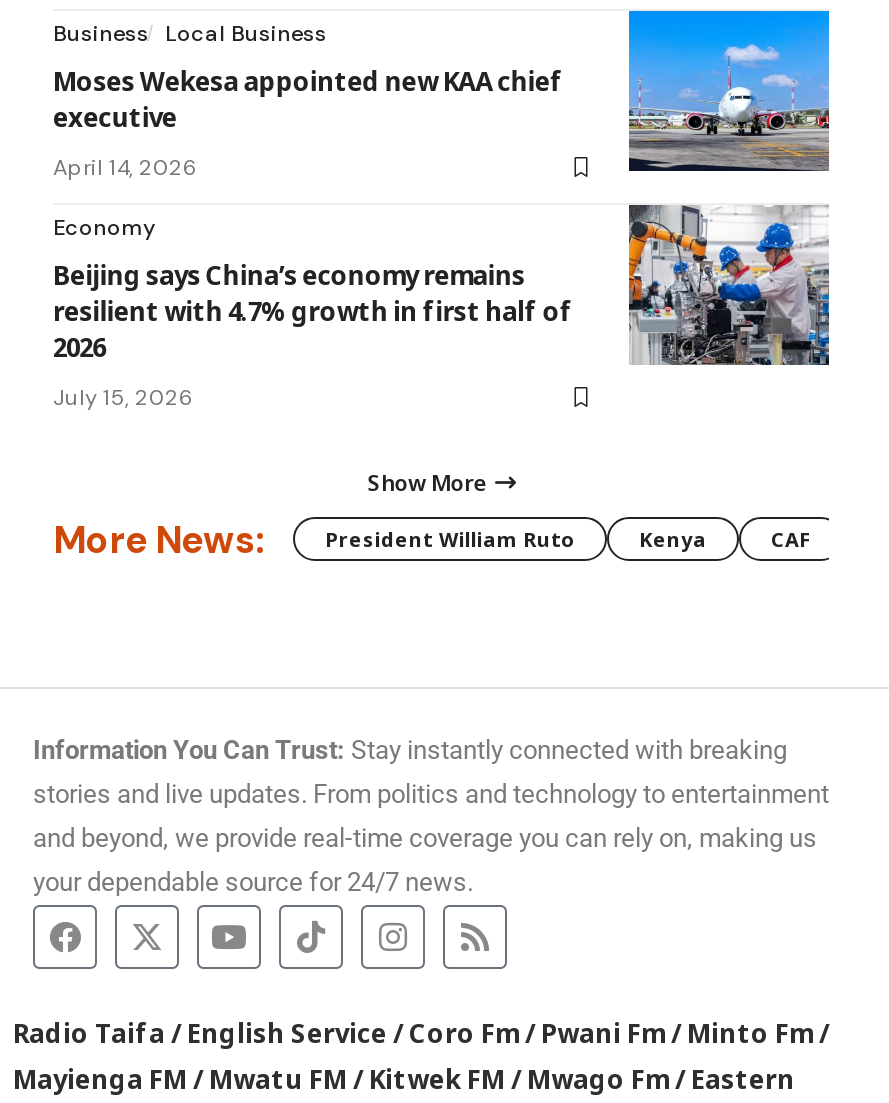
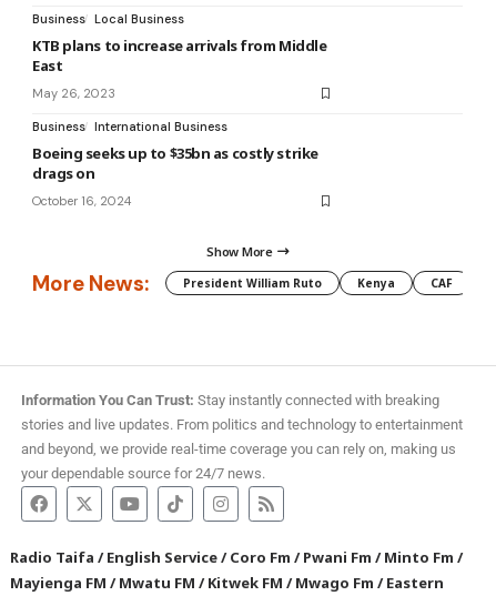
[627,9,831,173] [image] -> none
[53,63,563,135] Moses Wekesa appointed new KAA chief | executive -> [32,36,327,76] KTB plans to increase arrivals from Middle | East
[53,153,199,181] April 14, 2026 -> [32,86,115,101] May 26, 2023
[53,213,573,365] Economy | Beijing says China’s economy remains | resilient with 4.7% growth in first half of | 2026 -> [32,119,318,183] Business International Business | Boeing seeks up to $35bn as costly strike | drags on
[627,203,831,367] [image] -> none
[53,383,195,411] July 15, 2026 -> [32,193,131,209] October 16, 2024

